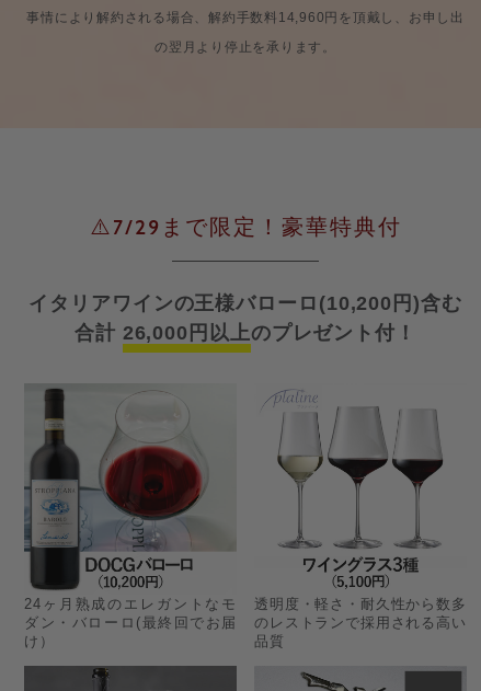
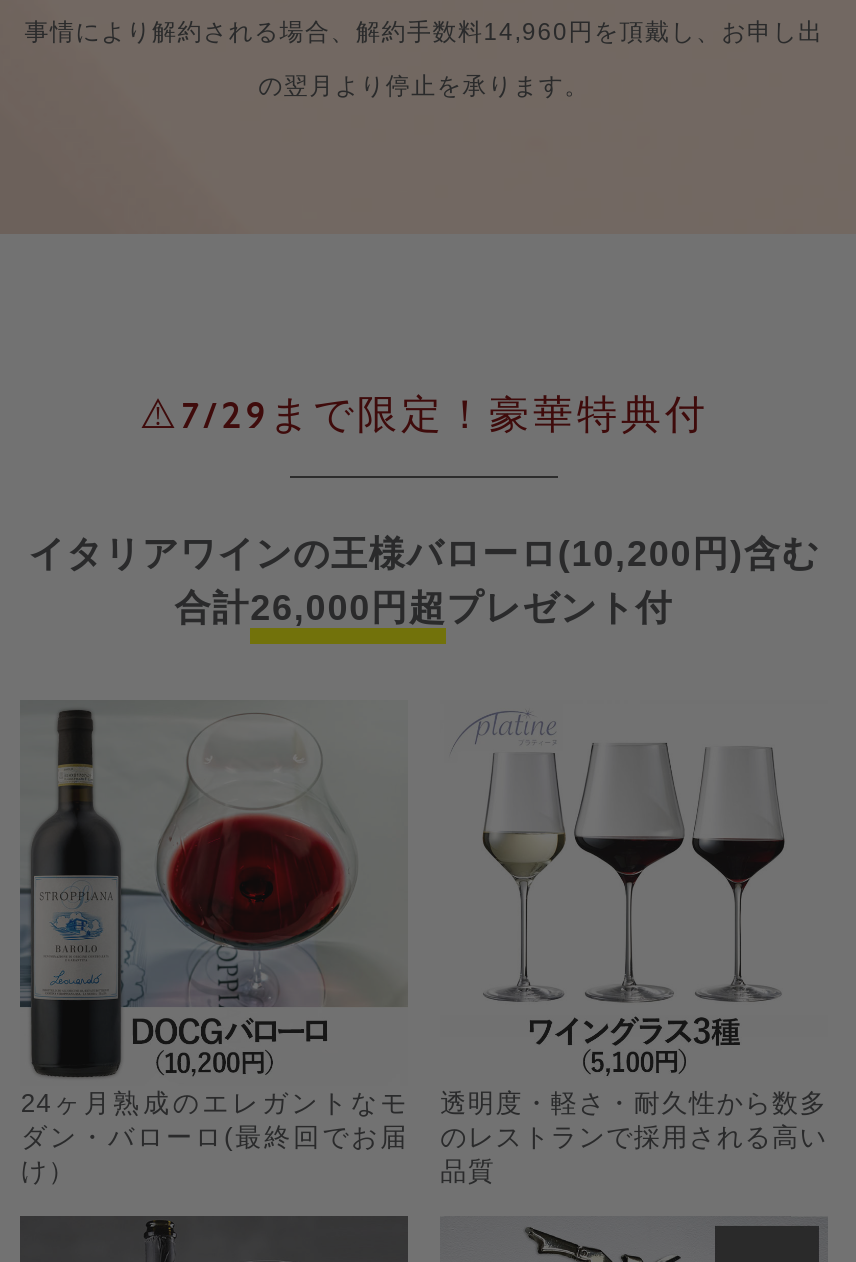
[75,322,416,344] 合計26,000円以上のプレゼント付！ -> [175,587,673,627] 合計26,000円超プレゼント付

